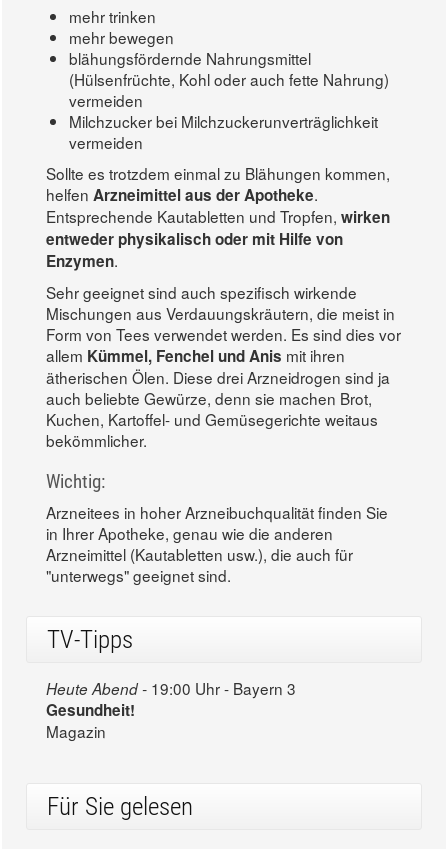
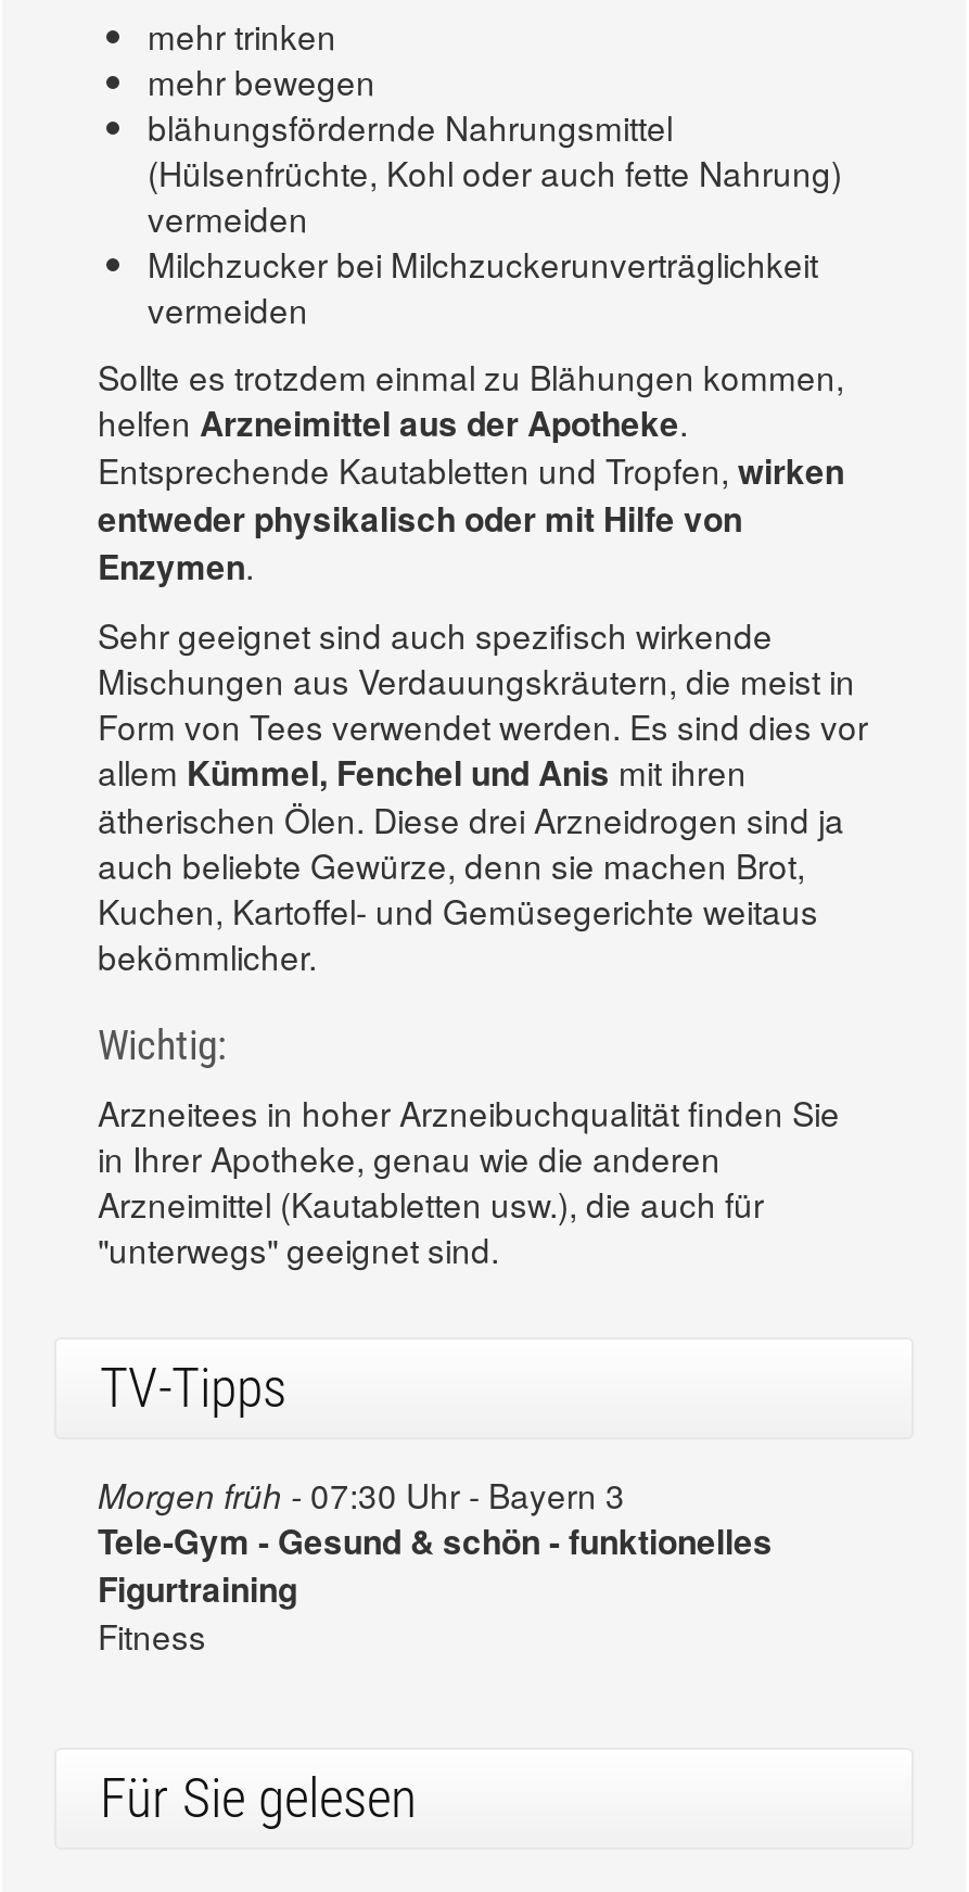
[46,677,296,742] Heute Abend - 19:00 Uhr - Bayern 3 | Gesundheit! | Magazin -> [98,1469,773,1658] Morgen früh - 07:30 Uhr - Bayern 3 | Tele-Gym - Gesund & schön - funktionelles | Figurtraining | Fitness

